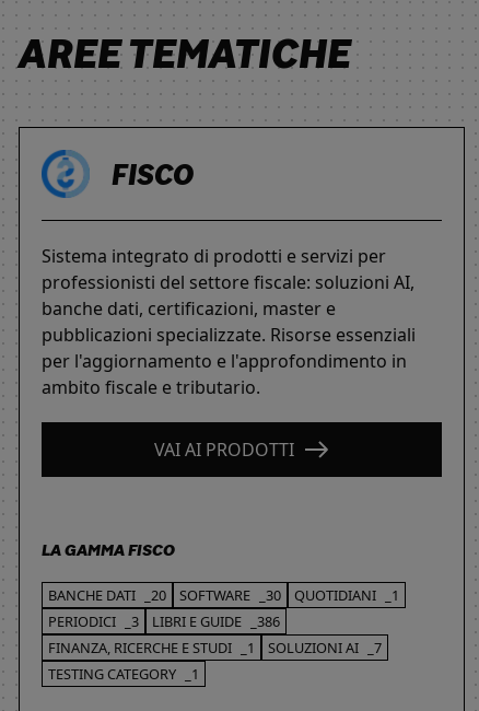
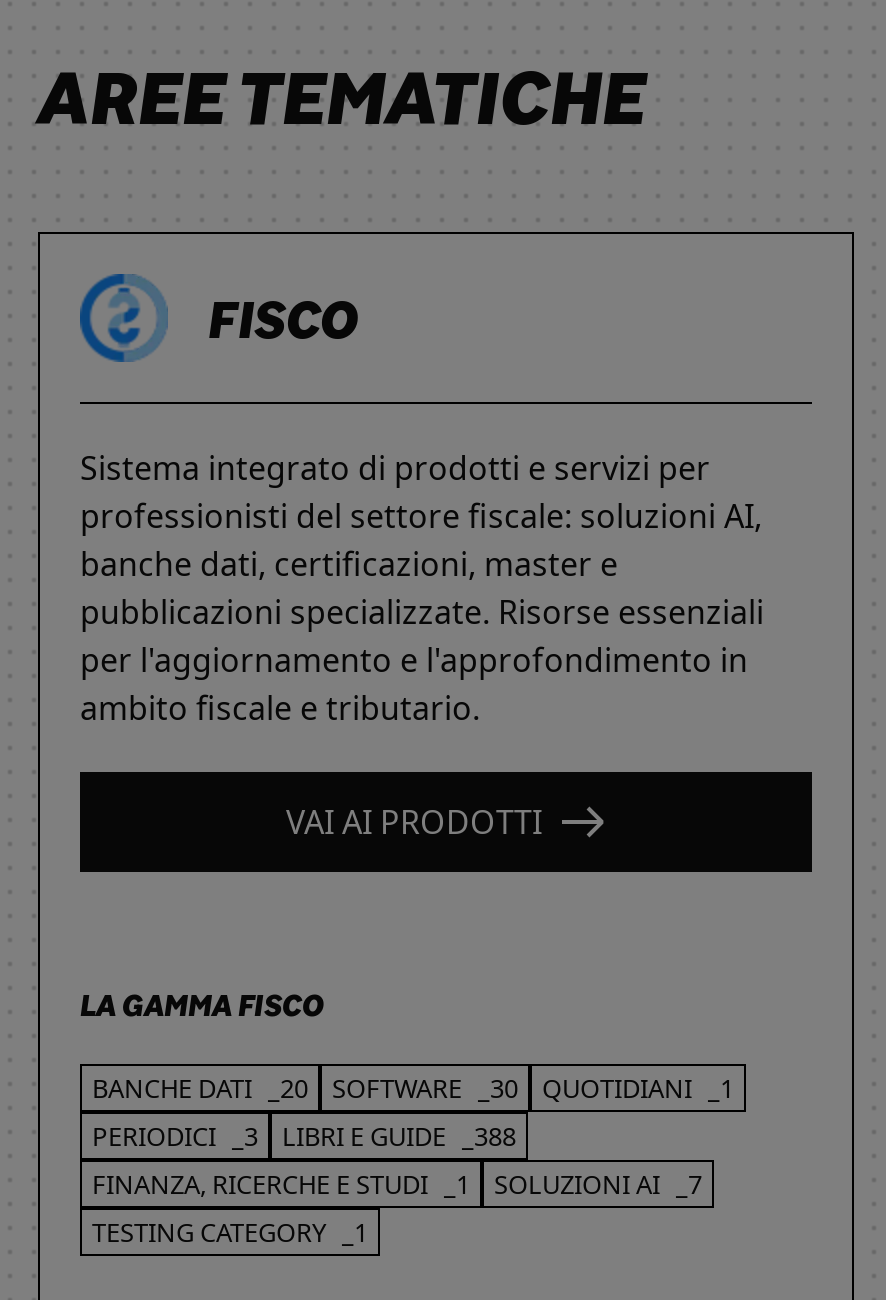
[48,611,280,631] PERIODICI _3 LIBRI E GUIDE _386 -> [92,1117,516,1153] PERIODICI _3 LIBRI E GUIDE _388

